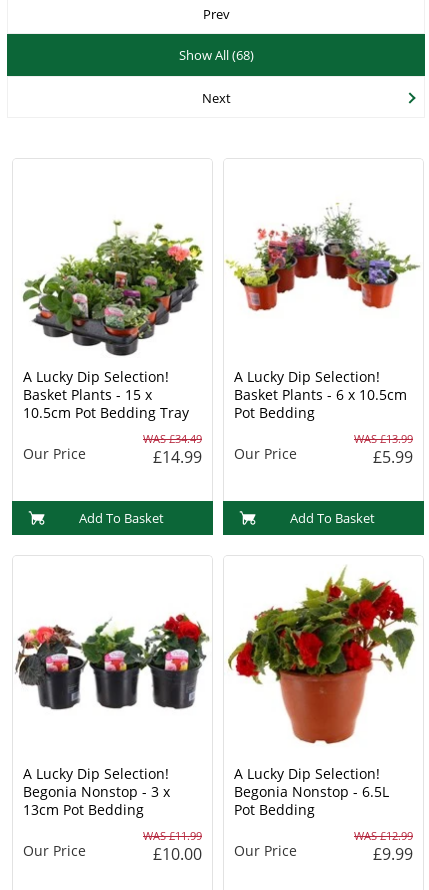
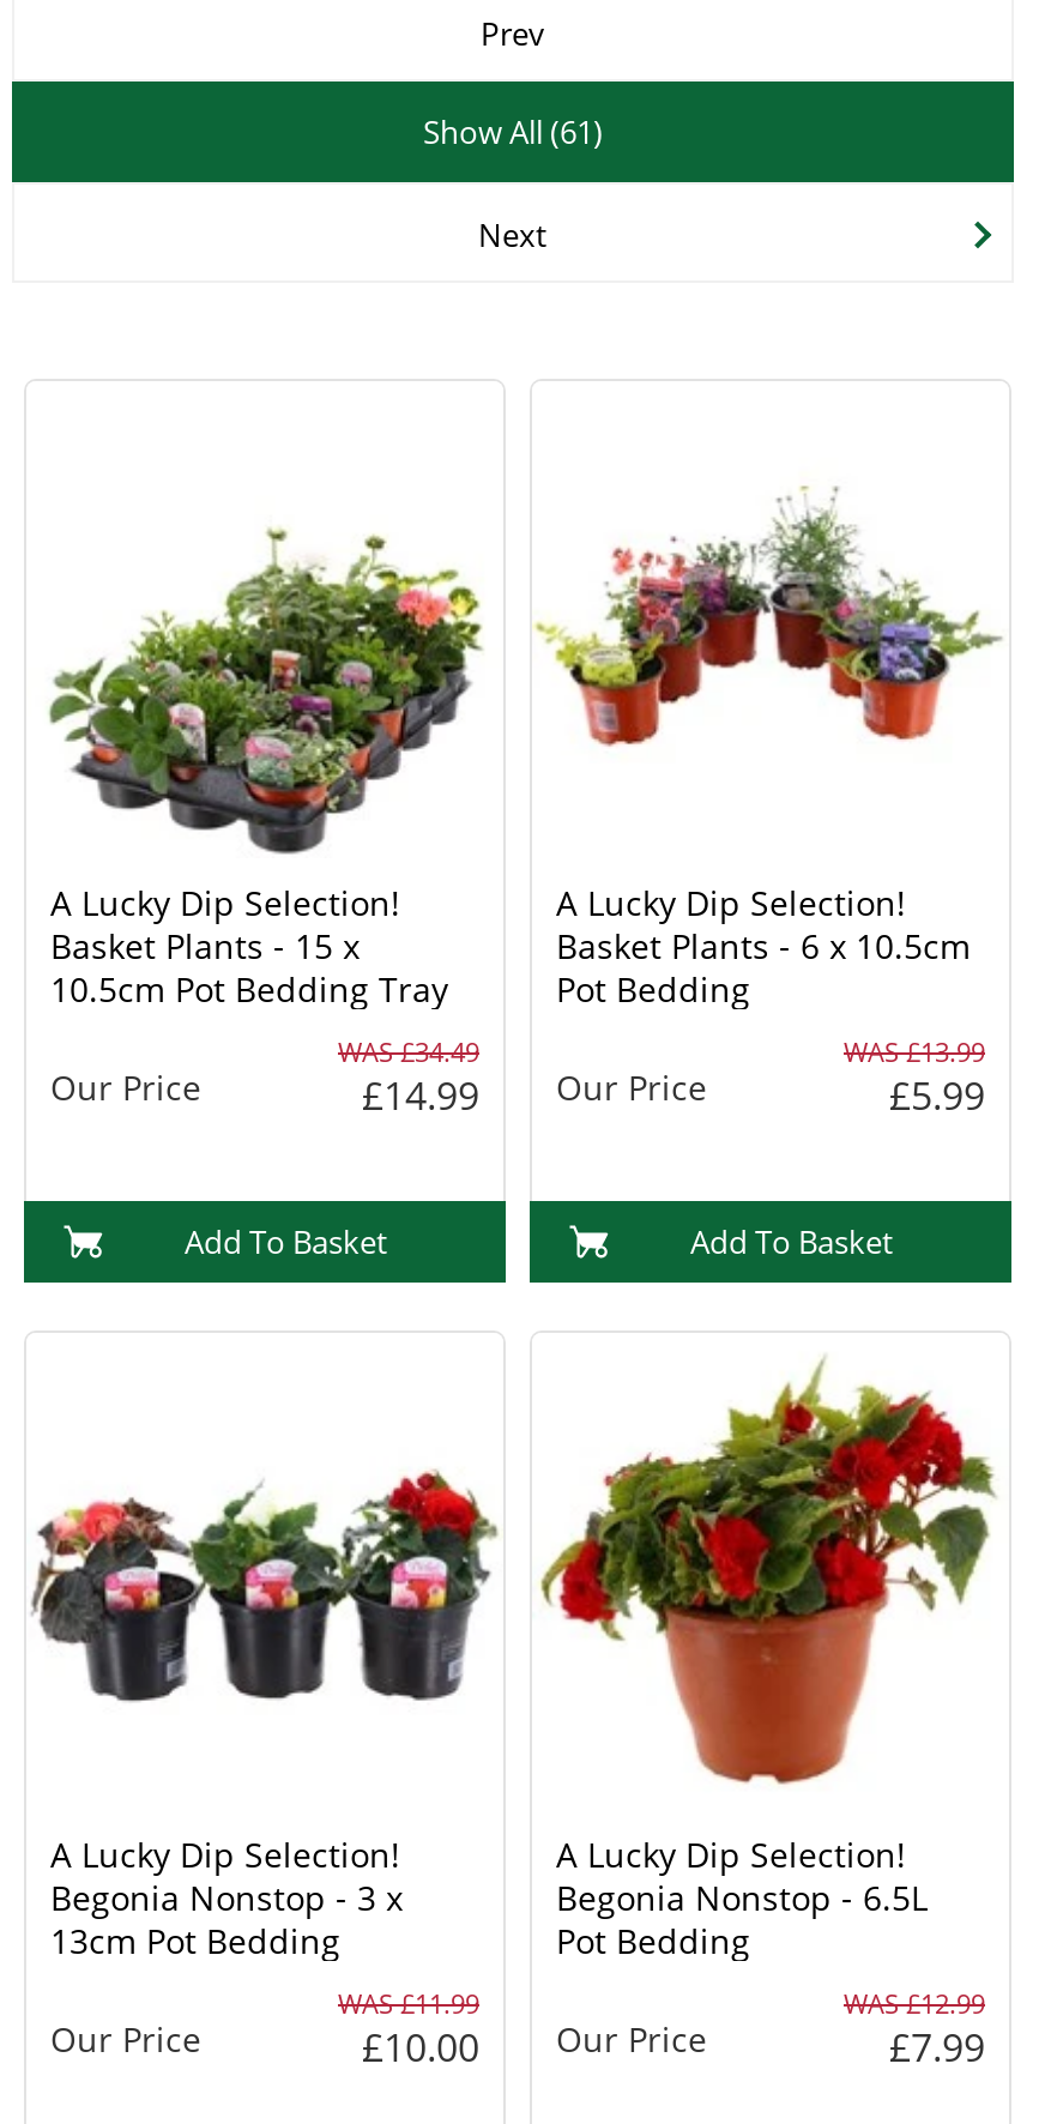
[178,45,253,63] Show All (68) -> [423,109,603,152] Show All (61)
[373,842,413,864] £9.99 -> [889,2020,985,2072] £7.99

